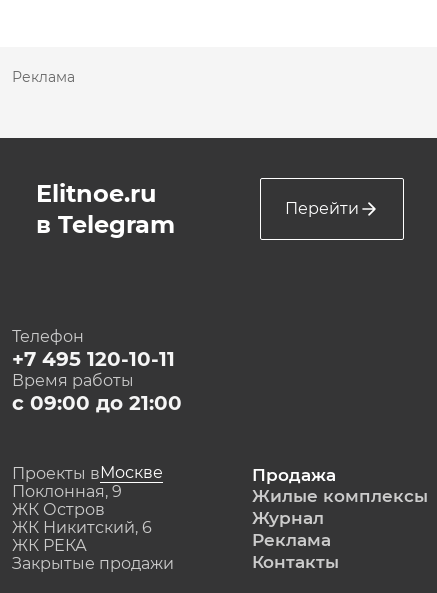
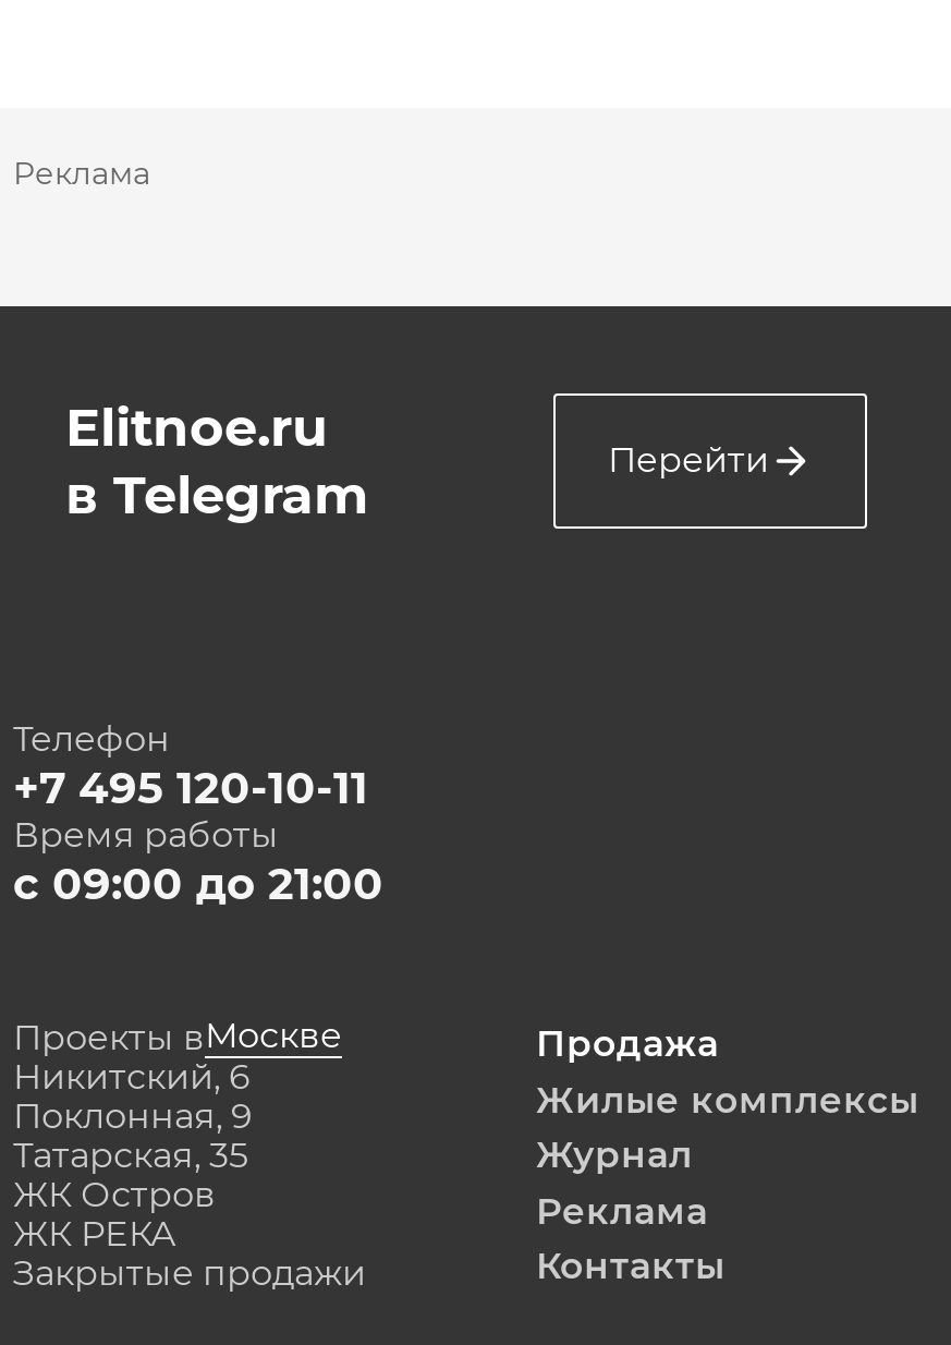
none -> [13,1057,251,1098] Никитский, 6
moved [12,500,105,519] -> [13,1174,216,1216]: ЖК Остров
[12,518,152,537] ЖК Никитский, 6 -> none
none -> [13,1135,248,1176] Татарская, 35

